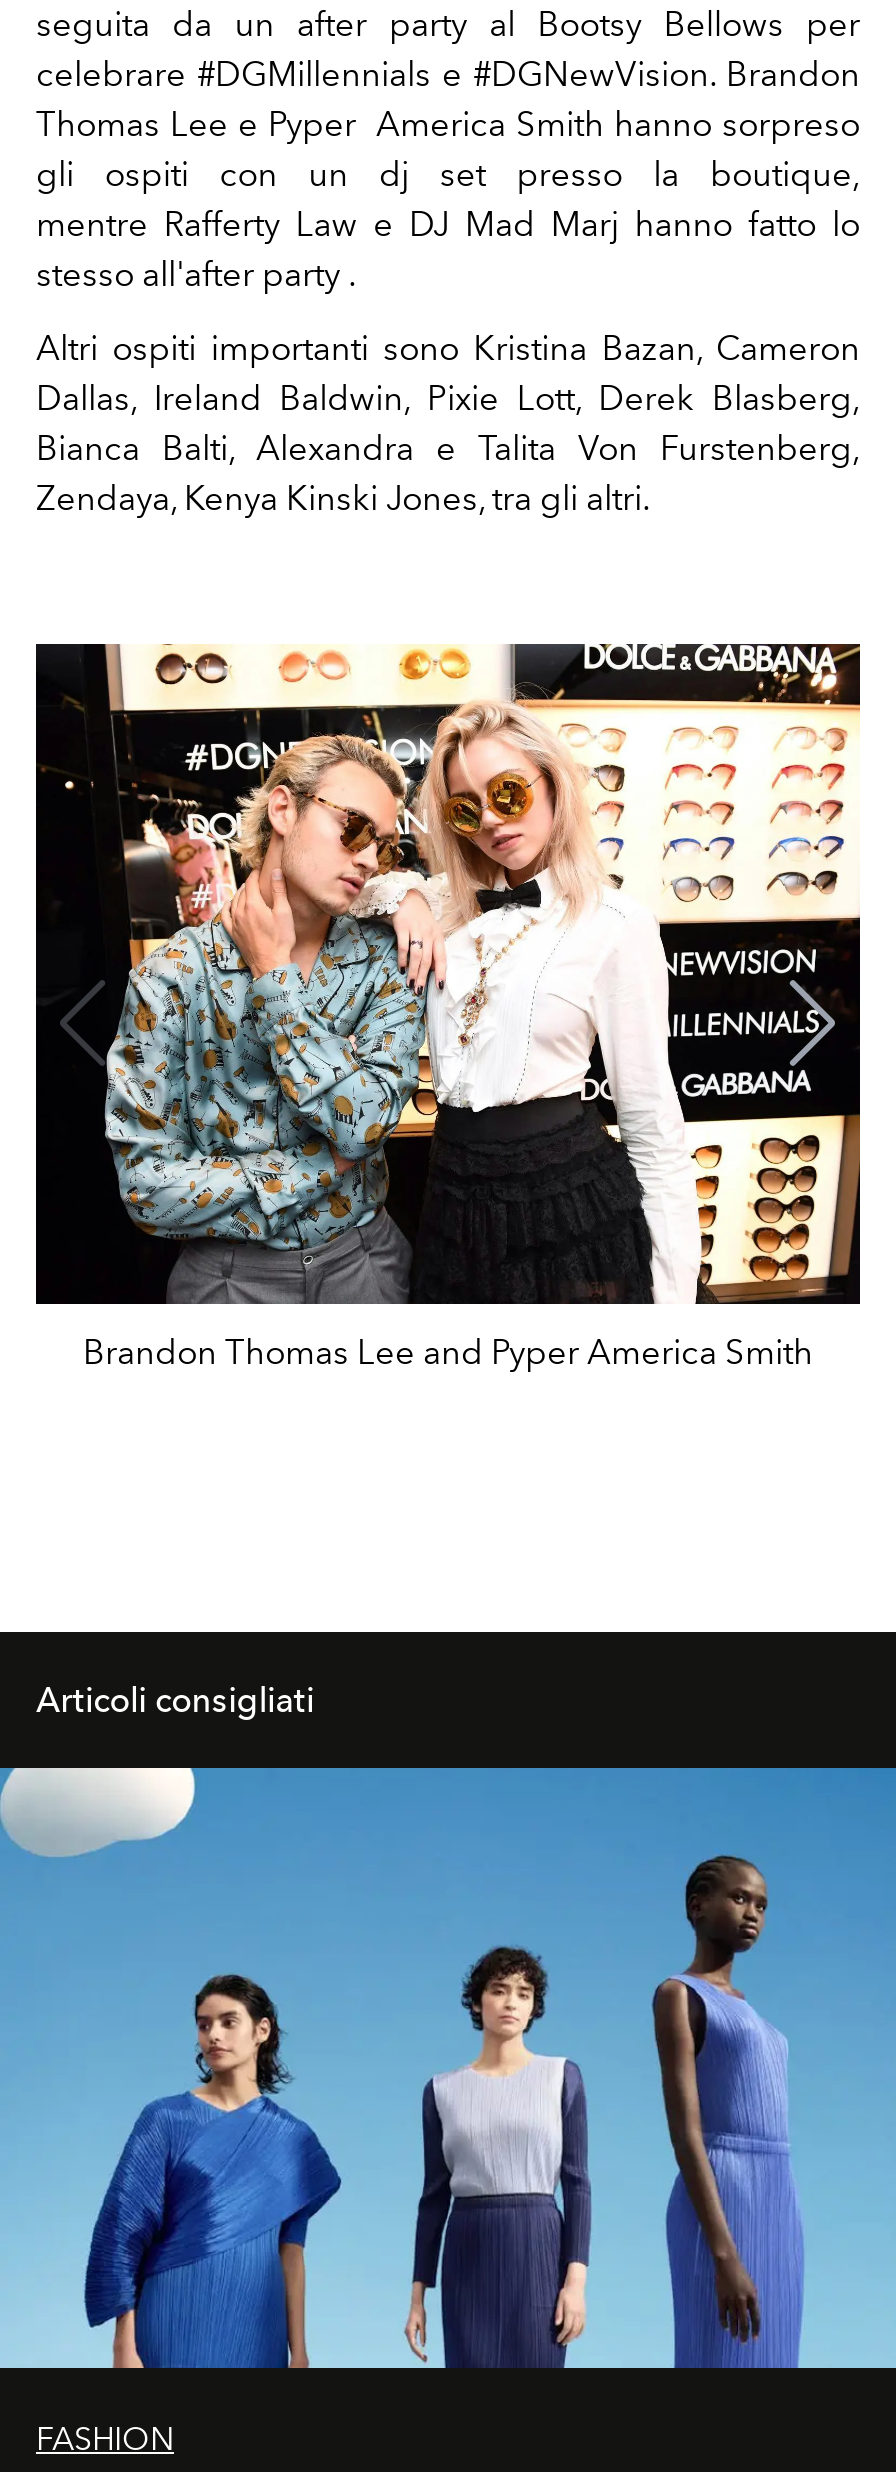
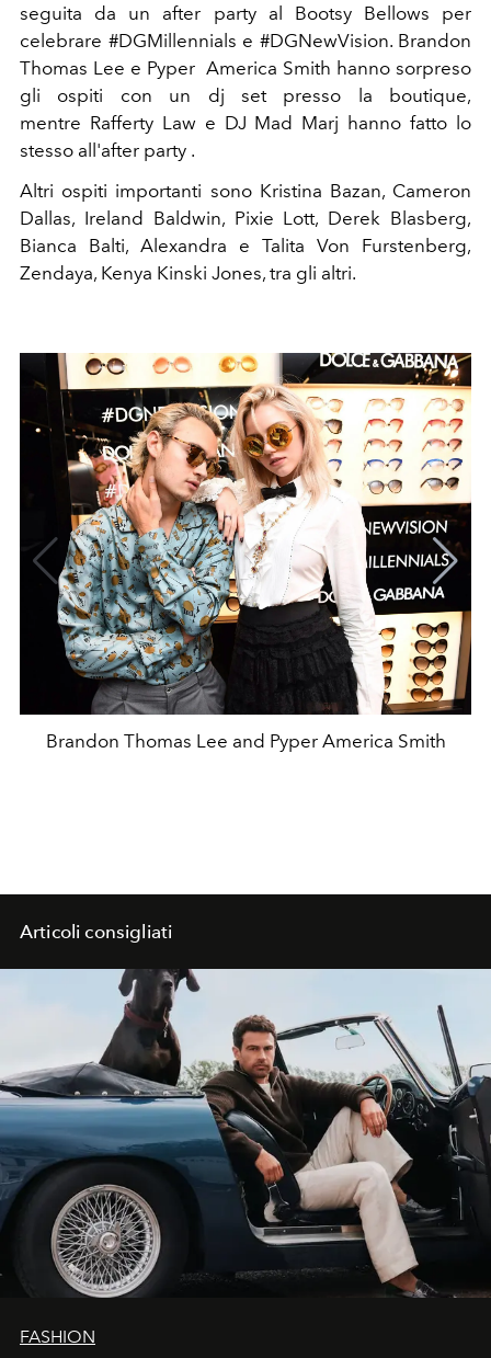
[6,1766,890,2370] [image] -> [3,968,488,1299] [image]

